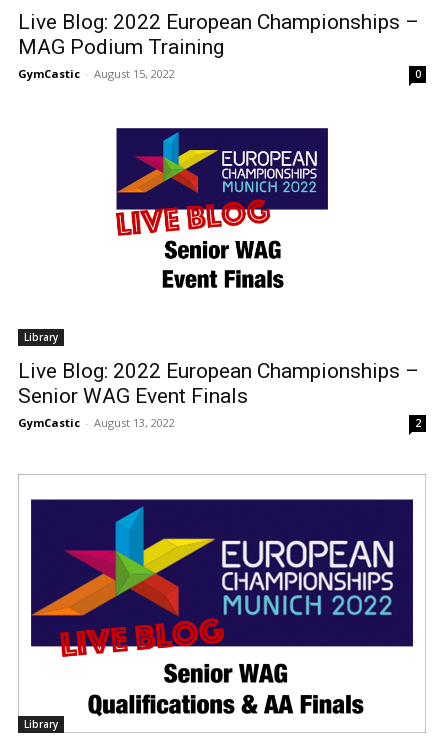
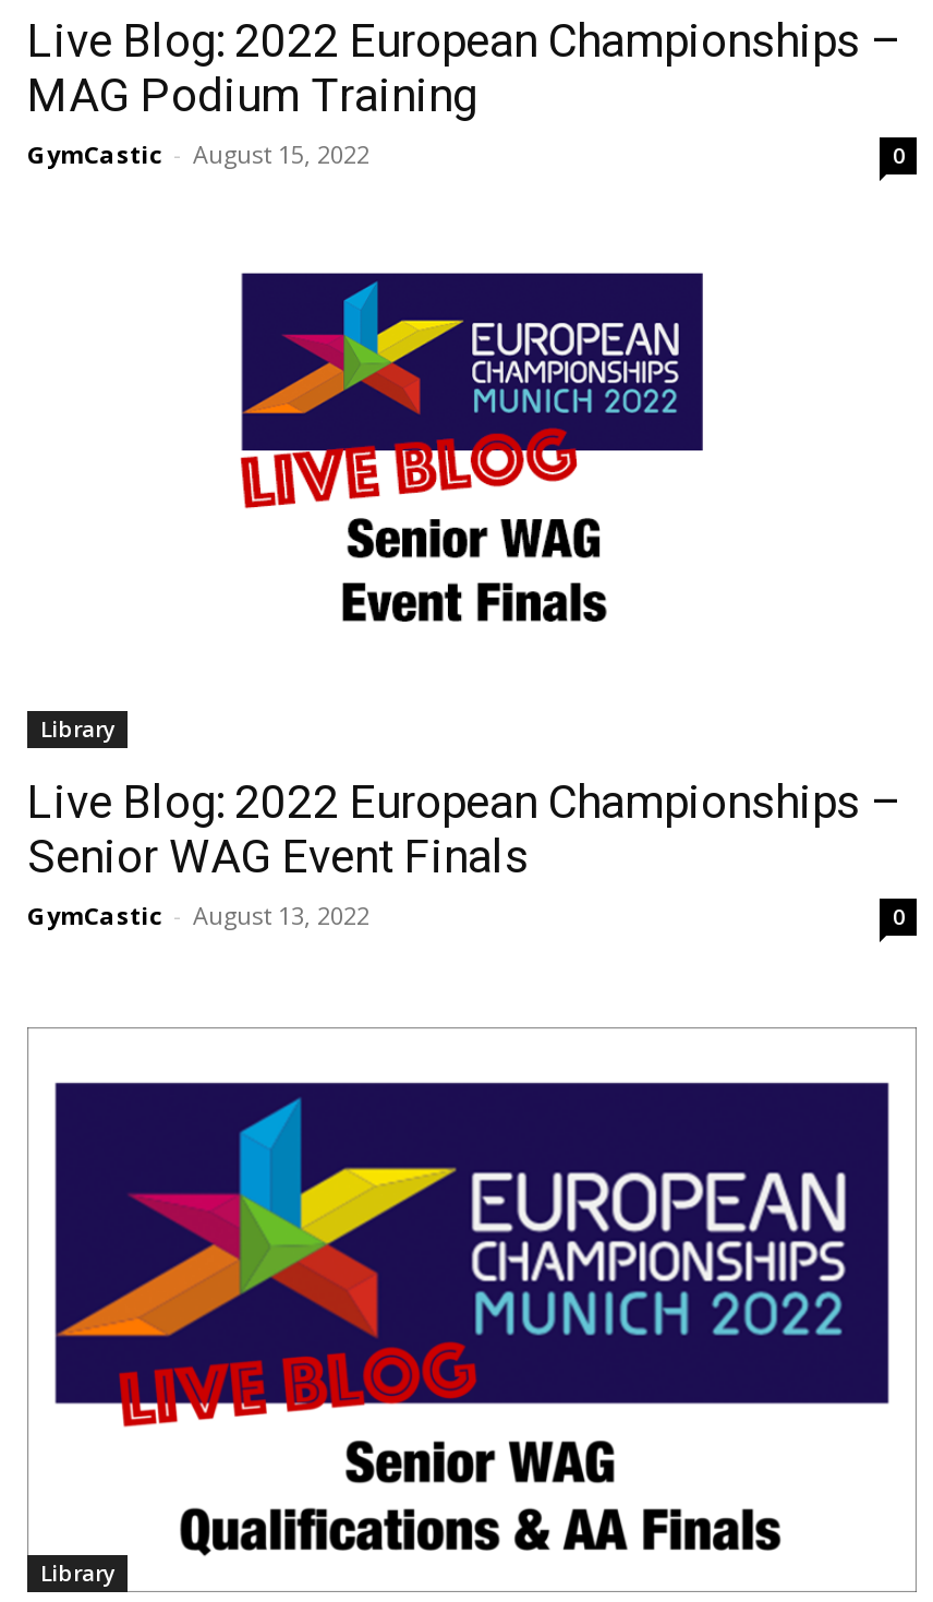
[415,416,421,430] 2 -> [893,900,906,931] 0

